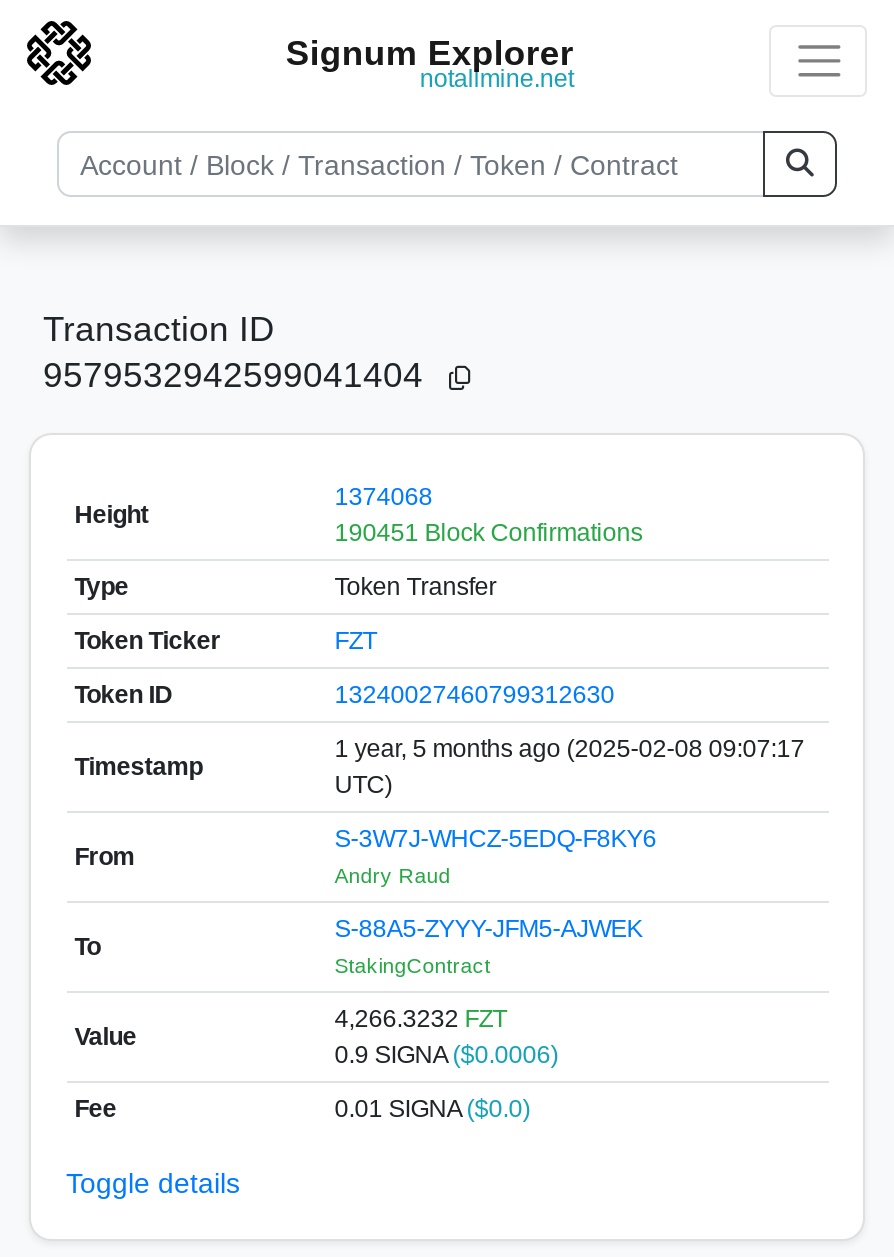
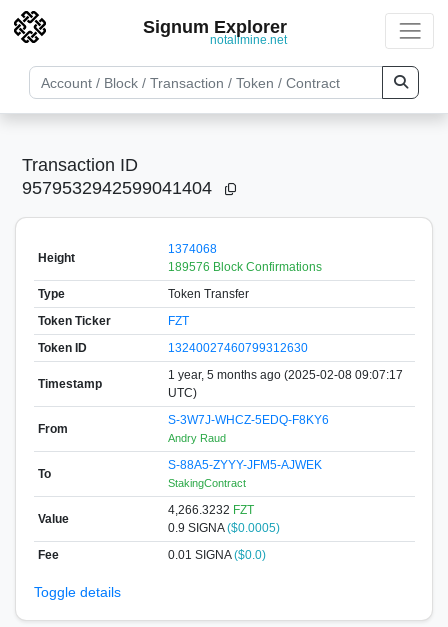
[334,518,642,546] 190451 Block Confirmations -> [168,259,322,273] 189576 Block Confirmations
[334,1040,558,1068] 0.9 SIGNA ($0.0006) -> [168,520,280,534] 0.9 SIGNA ($0.0005)

